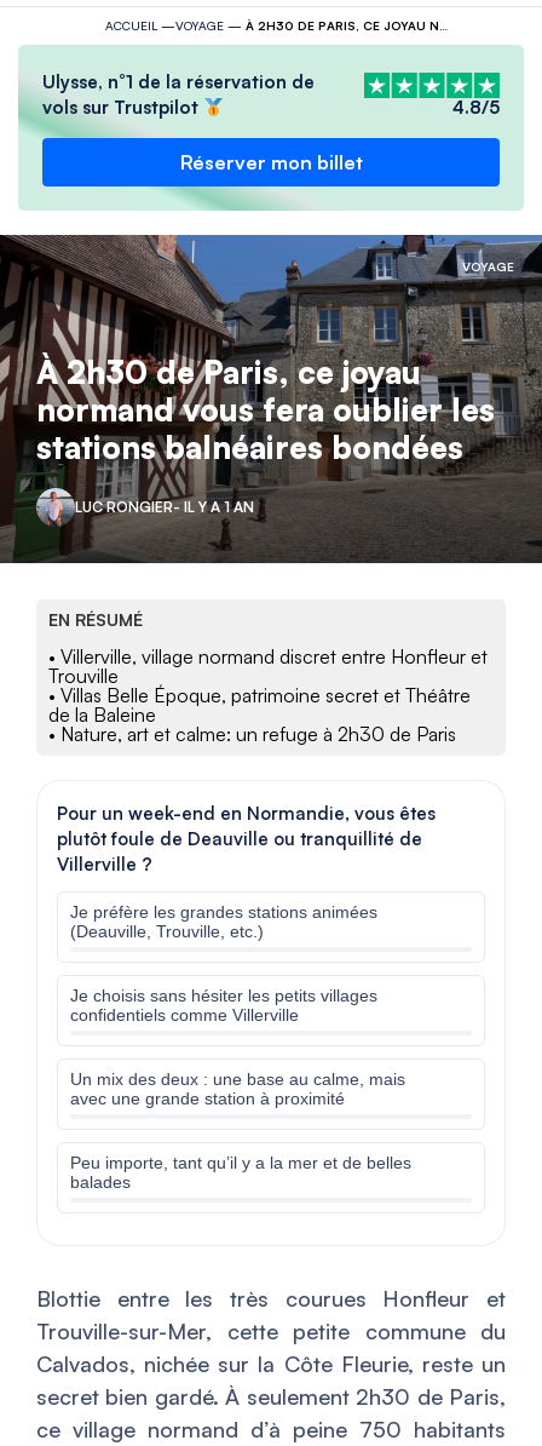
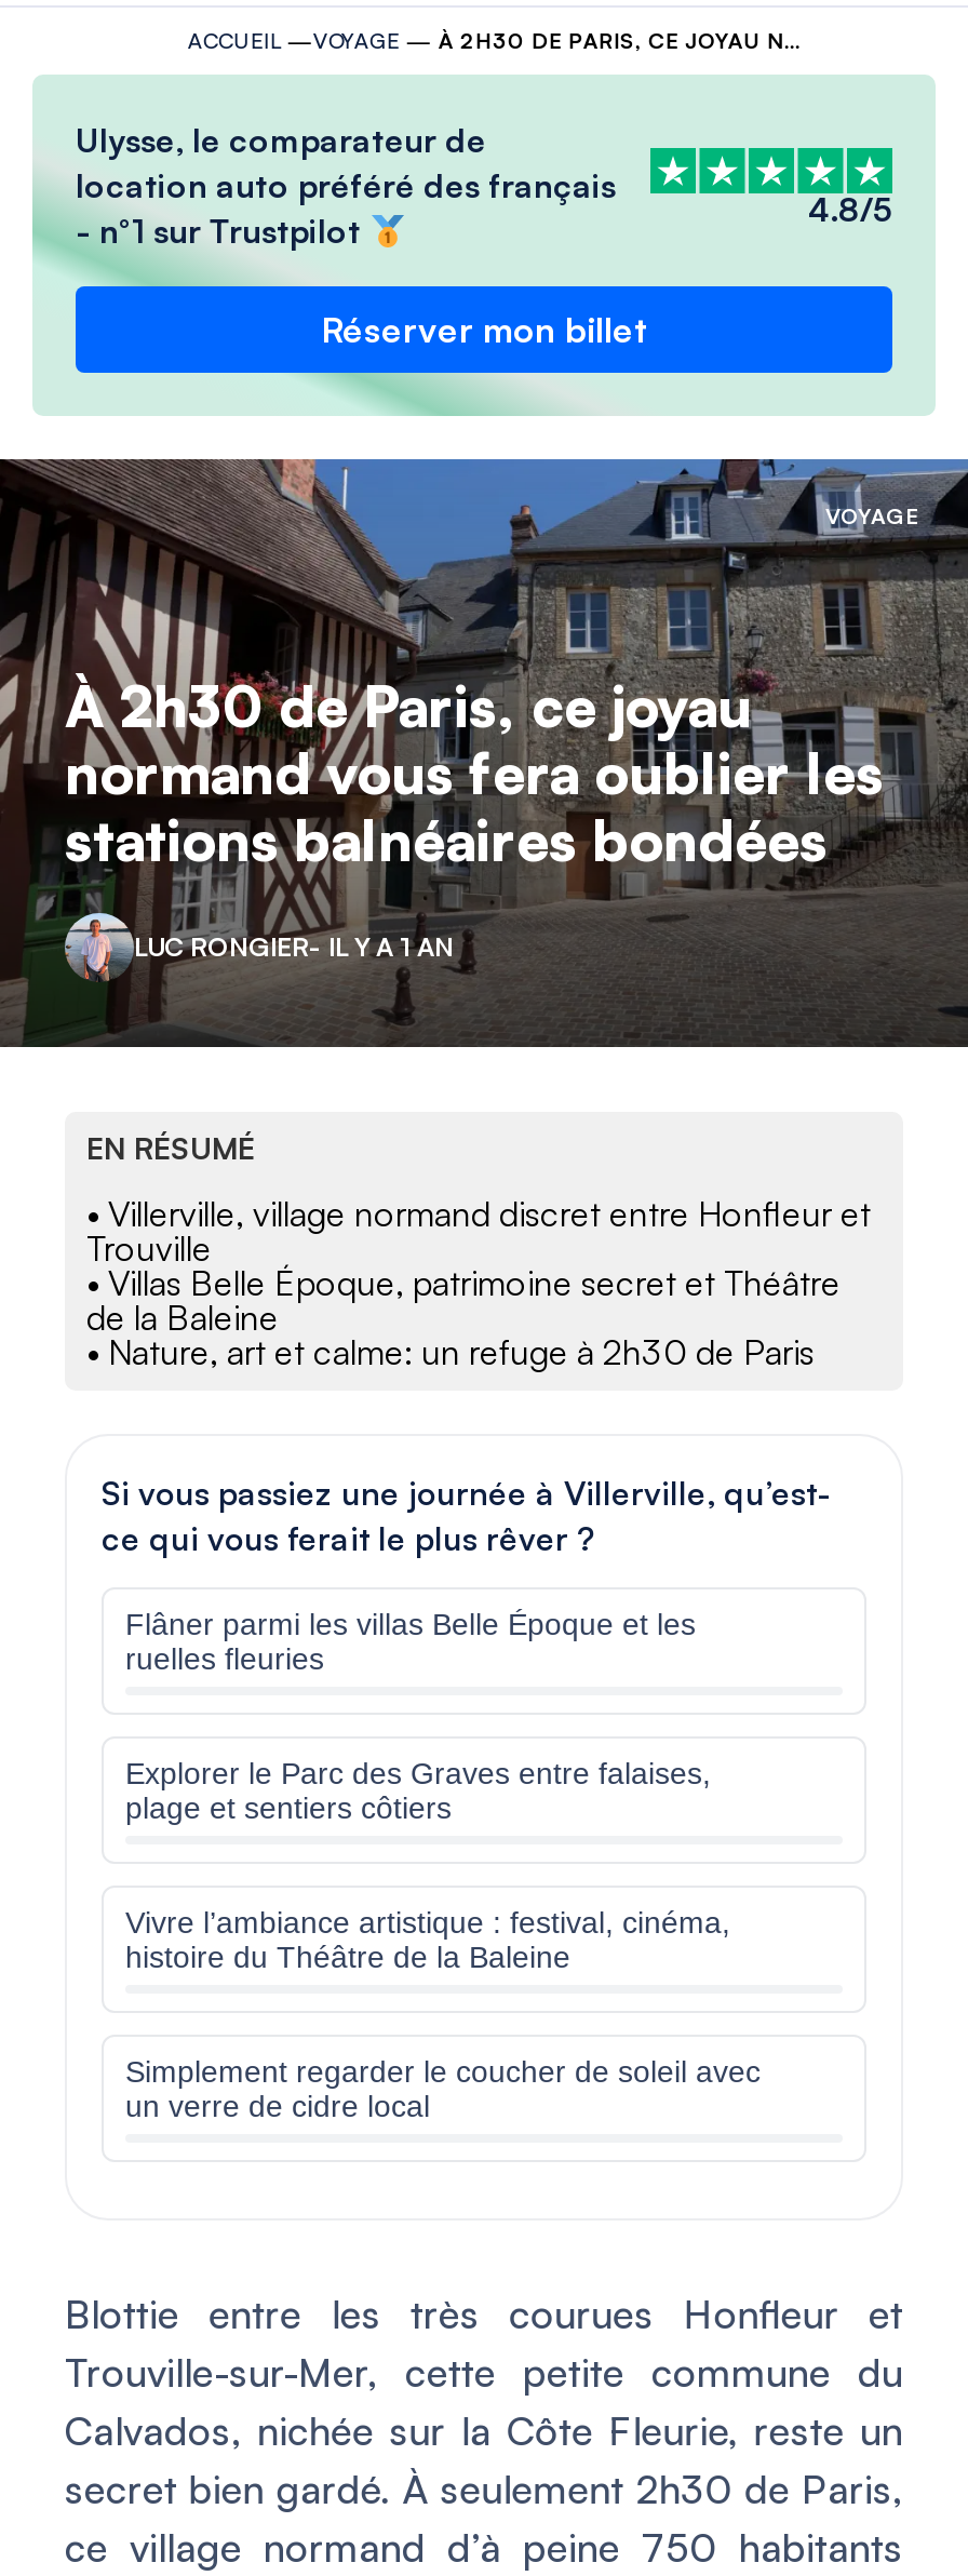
[42,70,315,119] Ulysse, n°1 de la réservation de | vols sur Trustpilot -> [76,120,616,252] Ulysse, le comparateur de | location auto préféré des français | - n°1 sur Trustpilot
moved [0,150,542,746] -> [0,308,968,1373]: [image] | Réserver mon billet | VOYAGE | ... | de la Baleine | • Nature, art et calme: un refuge à 2h30 de Paris
[57,802,436,876] Pour un week-end en Normandie, vous êtes | plutôt foule de Deauville ou tranquillité de | Villerville ? -> [102,1472,832,1559] Si vous passiez une journée à Villerville, qu’est- | ce qui vous ferait le plus rêver ?
[70,902,377,941] Je préfère les grandes stations animées | (Deauville, Trouville, etc.) -> [125,1606,696,1675] Flâner parmi les villas Belle Époque et les | ruelles fleuries
[70,986,377,1025] Je choisis sans hésiter les petits villages | confidentiels comme Villerville -> [125,1755,711,1824] Explorer le Parc des Graves entre falaises, | plage et sentiers côtiers
[70,1070,405,1108] Un mix des deux : une base au calme, mais | avec une grande station à proximité -> [125,1904,730,1973] Vivre l’ambiance artistique : festival, cinéma, | histoire du Théâtre de la Baleine
[70,1153,411,1192] Peu importe, tant qu’il y a la mer et de belles | balades -> [125,2053,761,2123] Simplement regarder le coucher de soleil avec | un verre de cidre local

